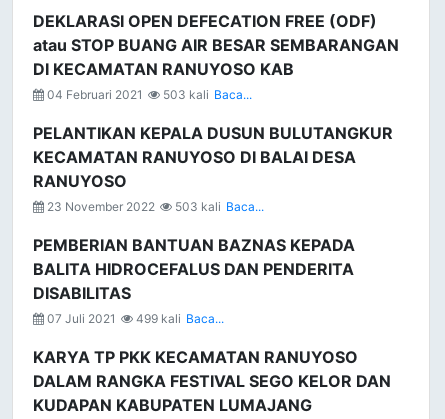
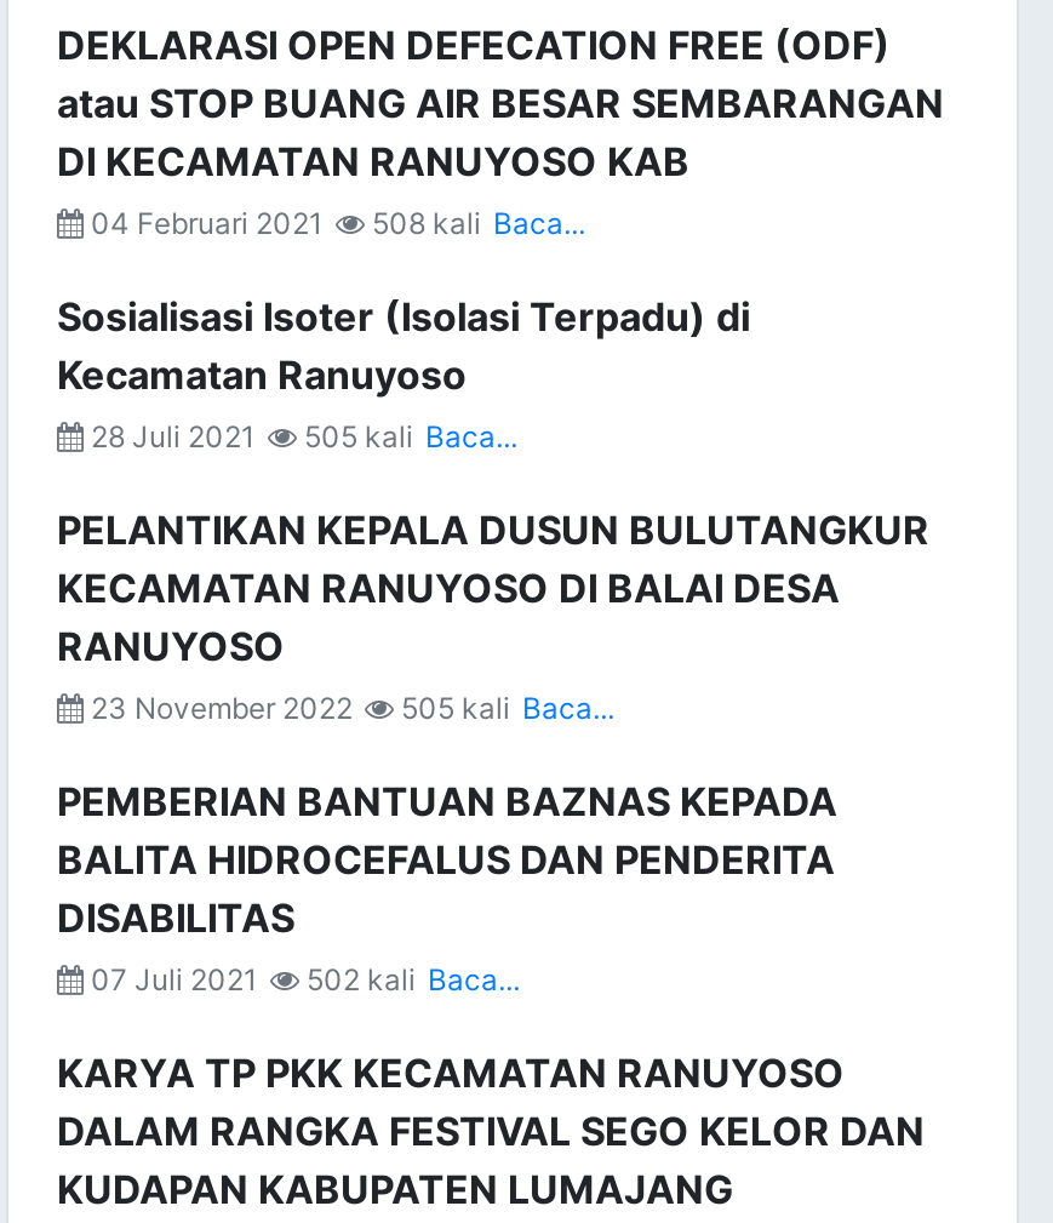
[160,87,252,102] 503 kali Baca... -> [57,205,750,455] 508 kali Baca... | Sosialisasi Isoter (Isolasi Terpadu) di | Kecamatan Ranuyoso | 28 Juli 2021 | 505 kali Baca...
[44,199,264,214] 23 November 2022 503 kali Baca... -> [84,690,614,726] 23 November 2022 505 kali Baca...
[44,311,224,326] 07 Juli 2021 499 kali Baca... -> [84,961,520,998] 07 Juli 2021 502 kali Baca...

